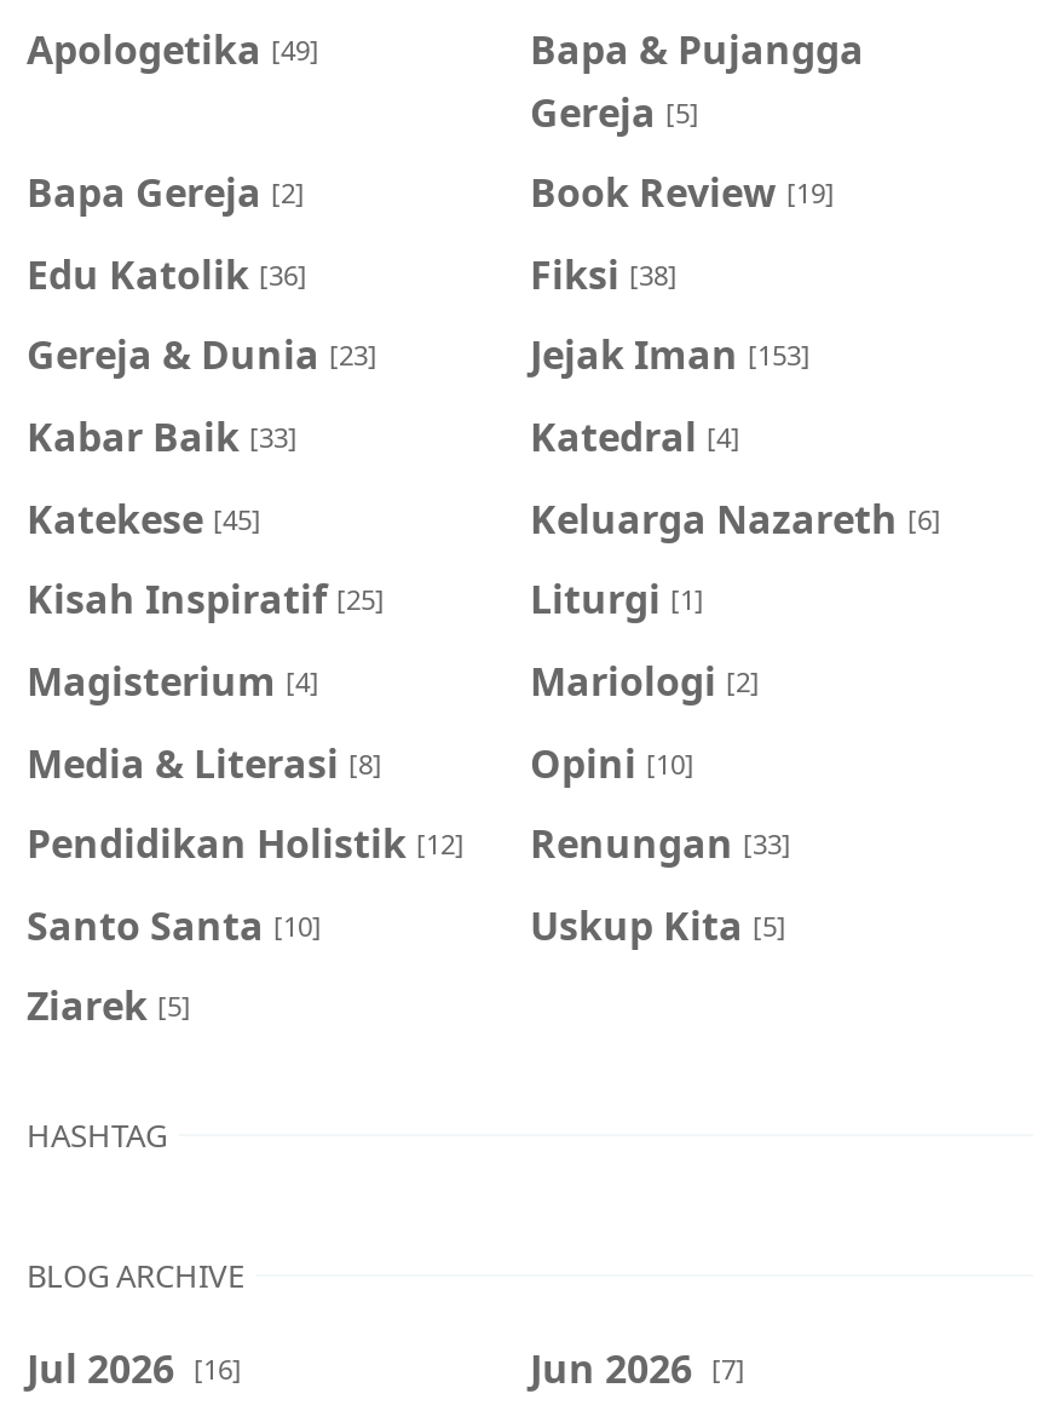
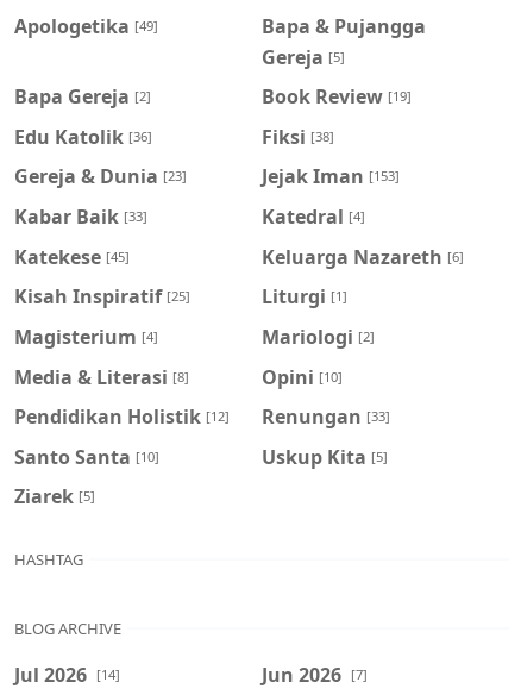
[27,1343,242,1396] Jul 2026 [16] -> [14,661,120,688] Jul 2026 [14]

